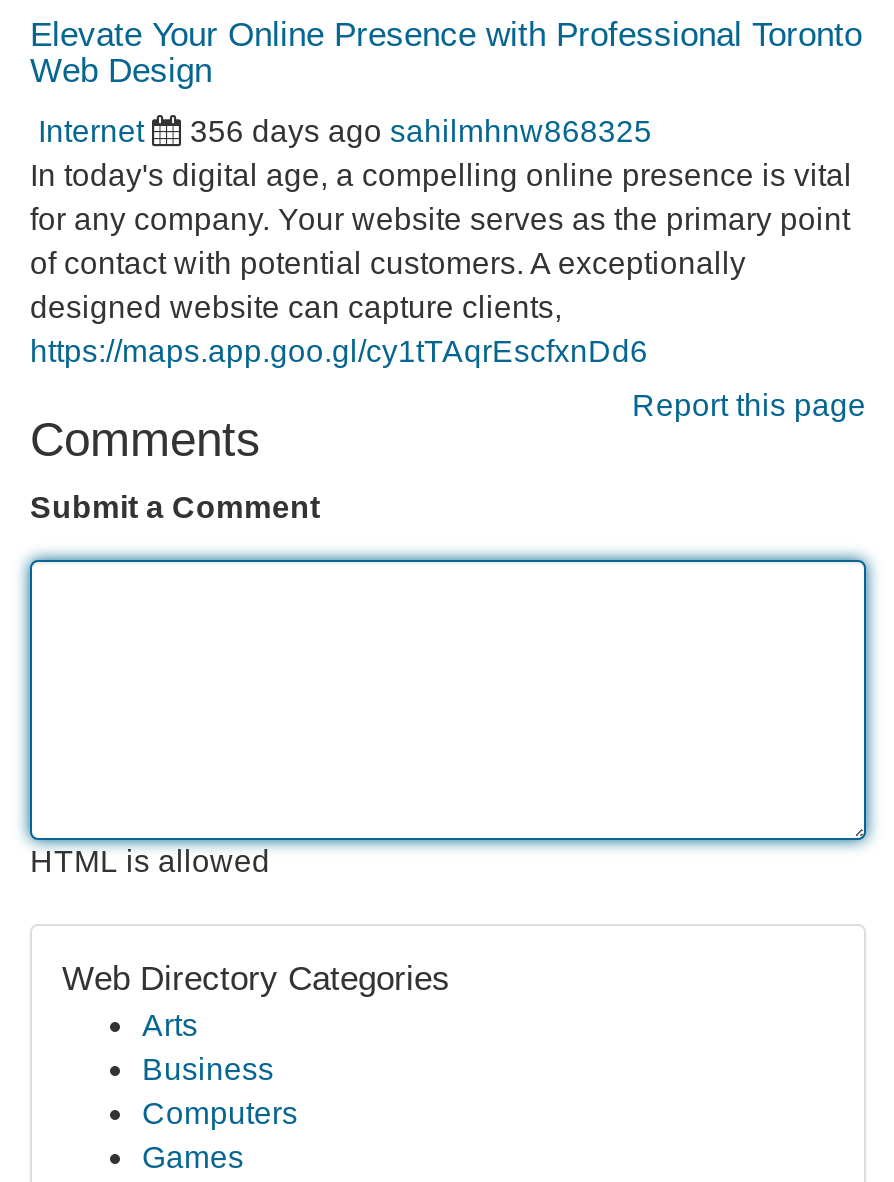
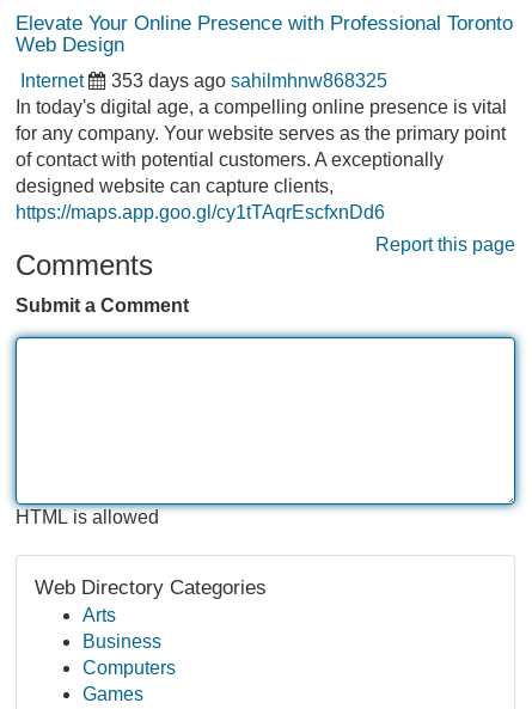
[190,114,652,148] 356 days ago sahilmhnw868325 -> [111,71,387,91] 353 days ago sahilmhnw868325

